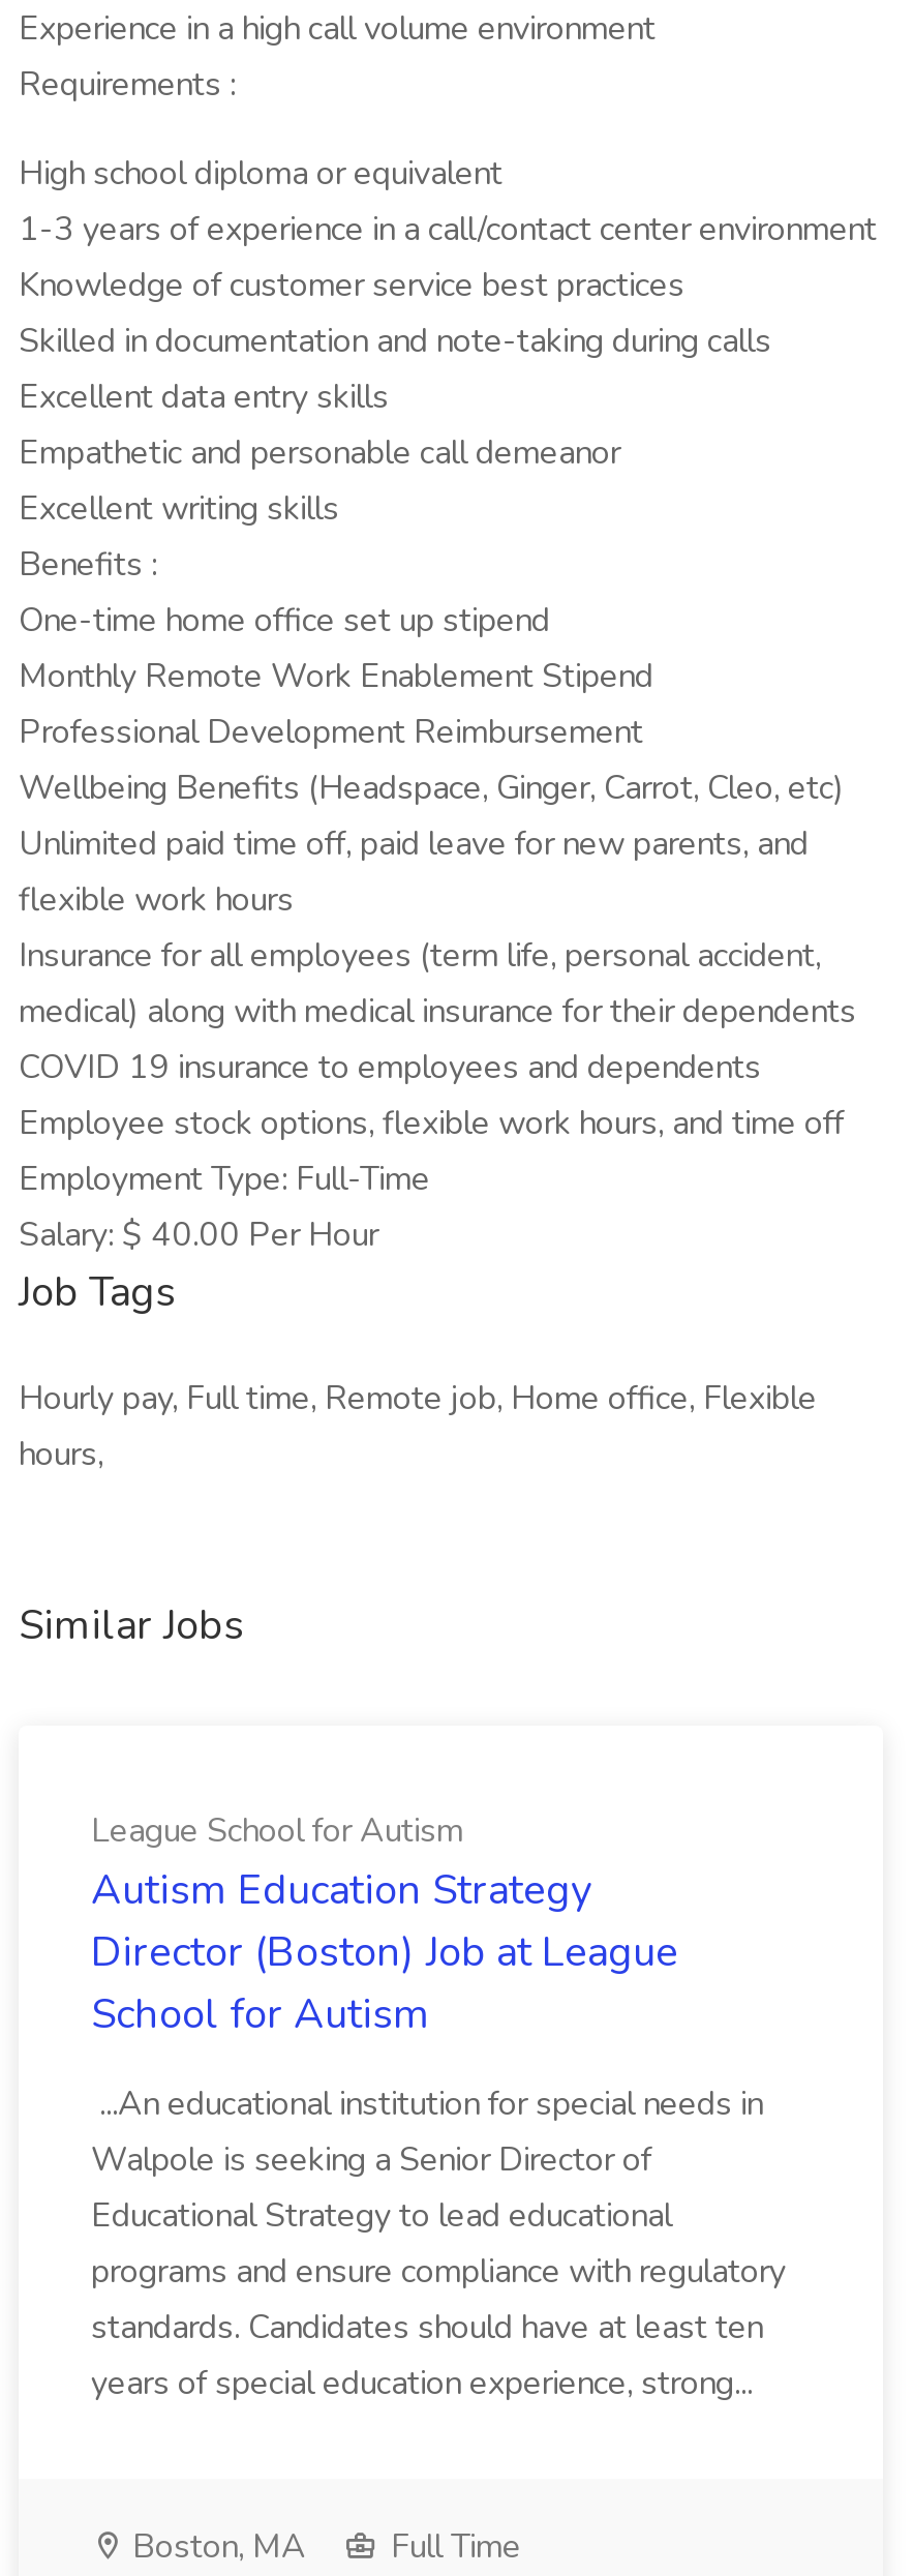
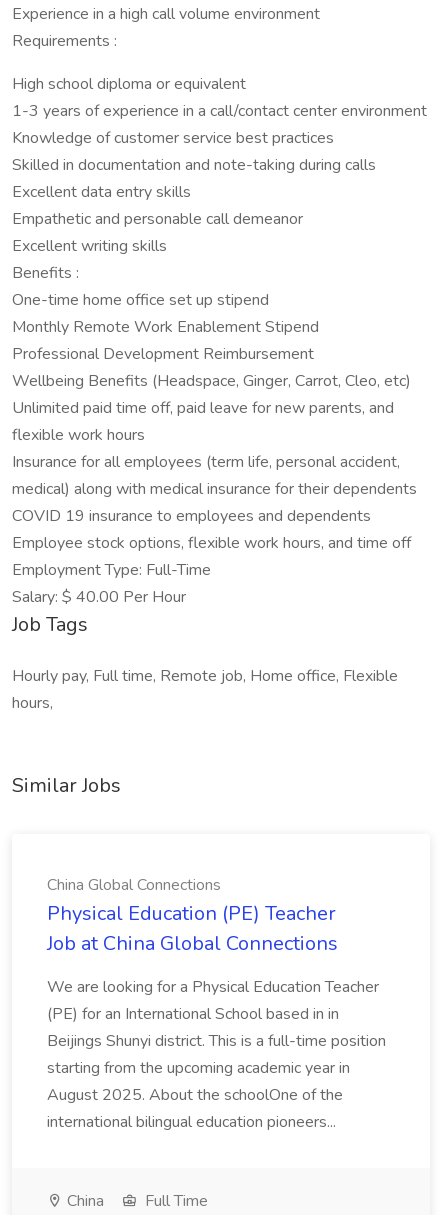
[91,1808,678,2042] League School for Autism | Autism Education Strategy | Director (Boston) Job at League | School for Autism -> [47,874,338,957] China Global Connections | Physical Education (PE) Teacher | Job at China Global Connections
[91,2081,786,2406] ...An educational institution for special needs in | Walpole is seeking a Senior Director of | Educational Strategy to lead educational | programs and ensure compliance with regulatory | standards. Candidates should have at least ten | years of special education experience, strong... -> [47,976,386,1133] We are looking for a Physical Education Teacher | (PE) for an International School based in in | Beijings Shunyi district. This is a full-time position | starting from the upcoming academic year in | August 2025. About the schoolOne of the | international bilingual education pioneers...
[124,2524,306,2570] Boston, MA -> [63,1190,104,1212] China

